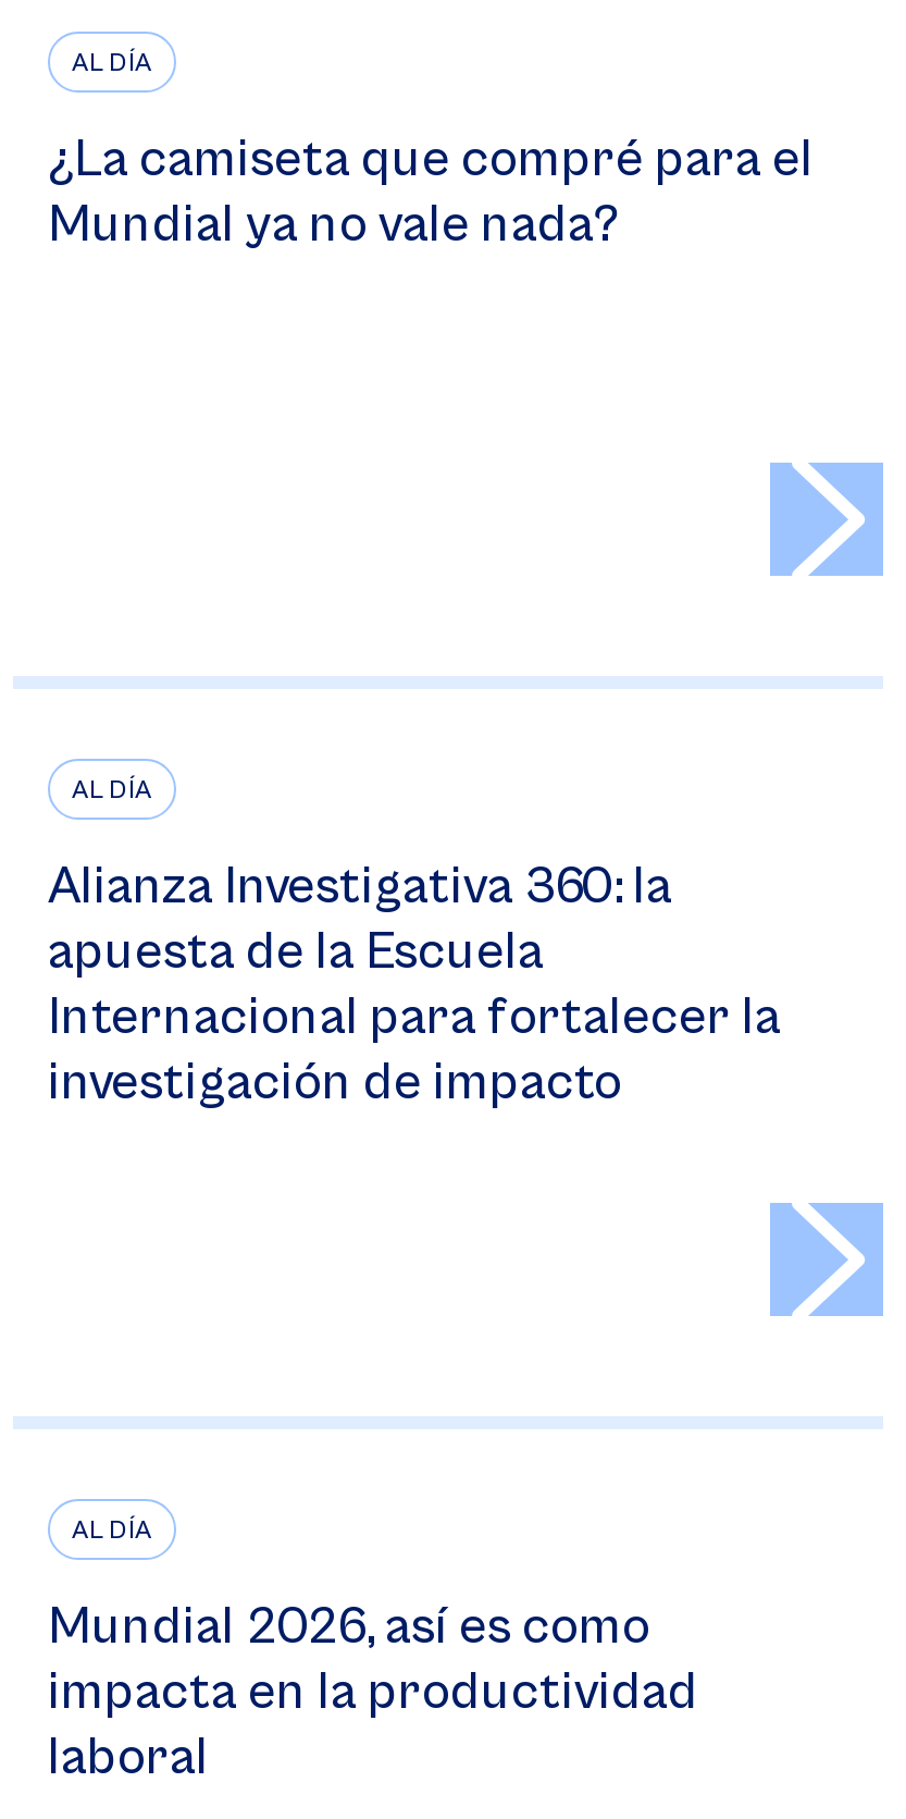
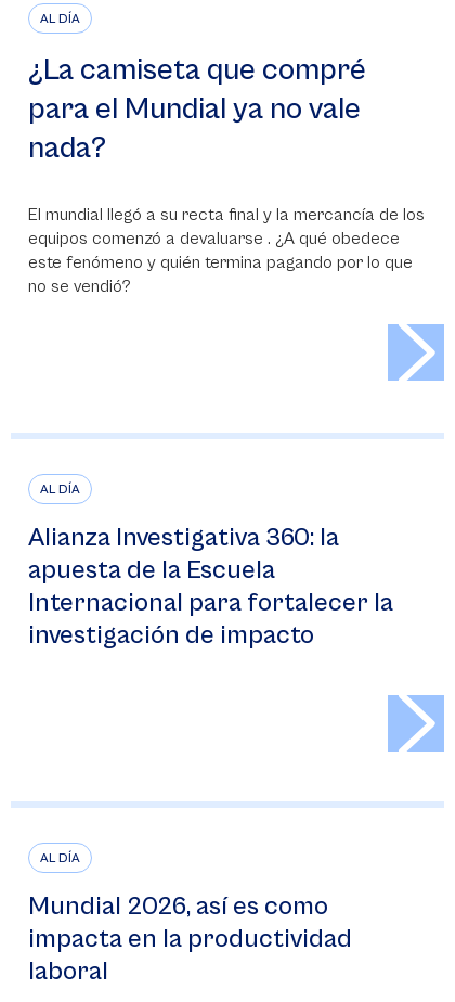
[48,130,814,256] ¿La camiseta que compré para el | Mundial ya no vale nada? -> [28,53,425,296] ¿La camiseta que compré | para el Mundial ya no vale | nada? | El mundial llegó a su recta final y la mercancía de los | equipos comenzó a devaluarse . ¿A qué obedece | este fenómeno y quién termina pagando por lo que | no se vendió?

